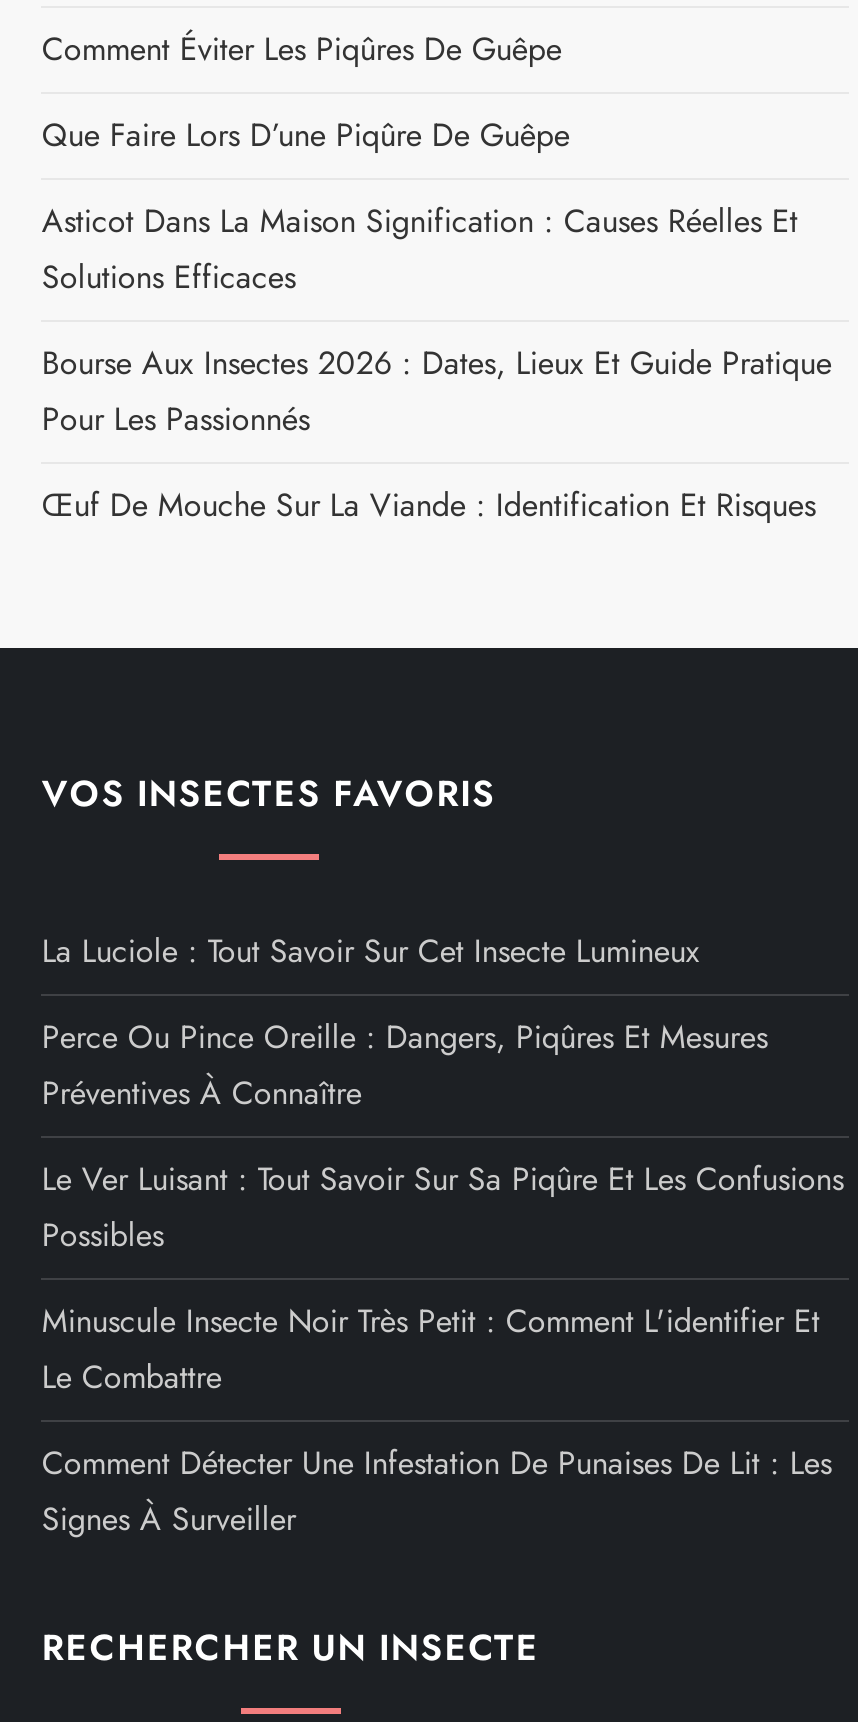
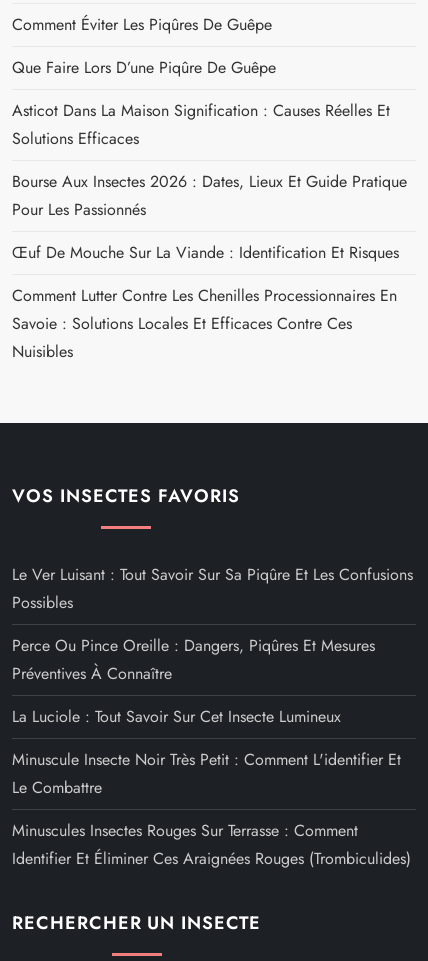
none -> [12,284,397,363] Comment Lutter Contre Les Chenilles Processionnaires En | Savoie : Solutions Locales Et Efficaces Contre Ces | Nuisibles
moved [42,928,768,1116] -> [12,634,375,728]: Perce Ou Pince Oreille : Dangers, Piqûres Et Mesures | Préventives À Connaître | La Luciole : Tout Savoir Sur Cet Insecte Lumineux
[42,1440,832,1542] Comment Détecter Une Infestation De Punaises De Lit : Les | Signes À Surveiller -> [12,819,411,870] Minuscules Insectes Rouges Sur Terrasse : Comment | Identifier Et Éliminer Ces Araignées Rouges (trombiculides)

